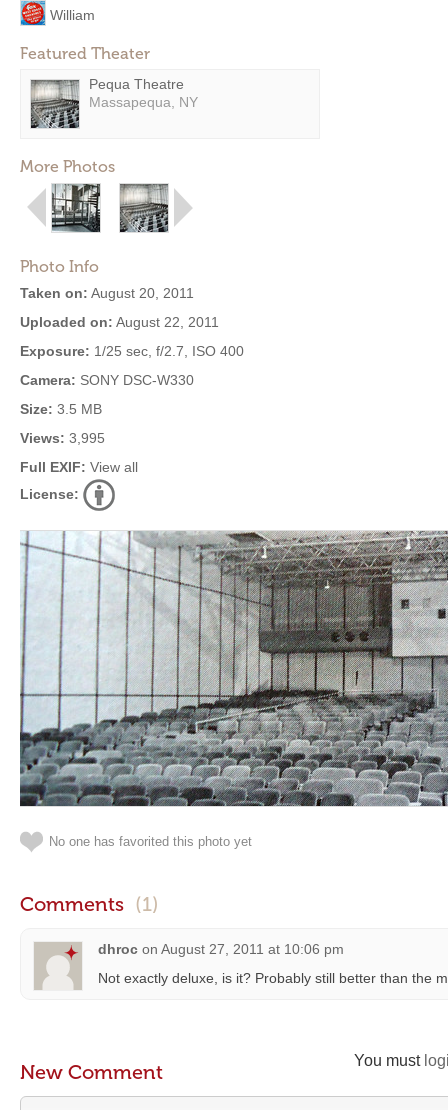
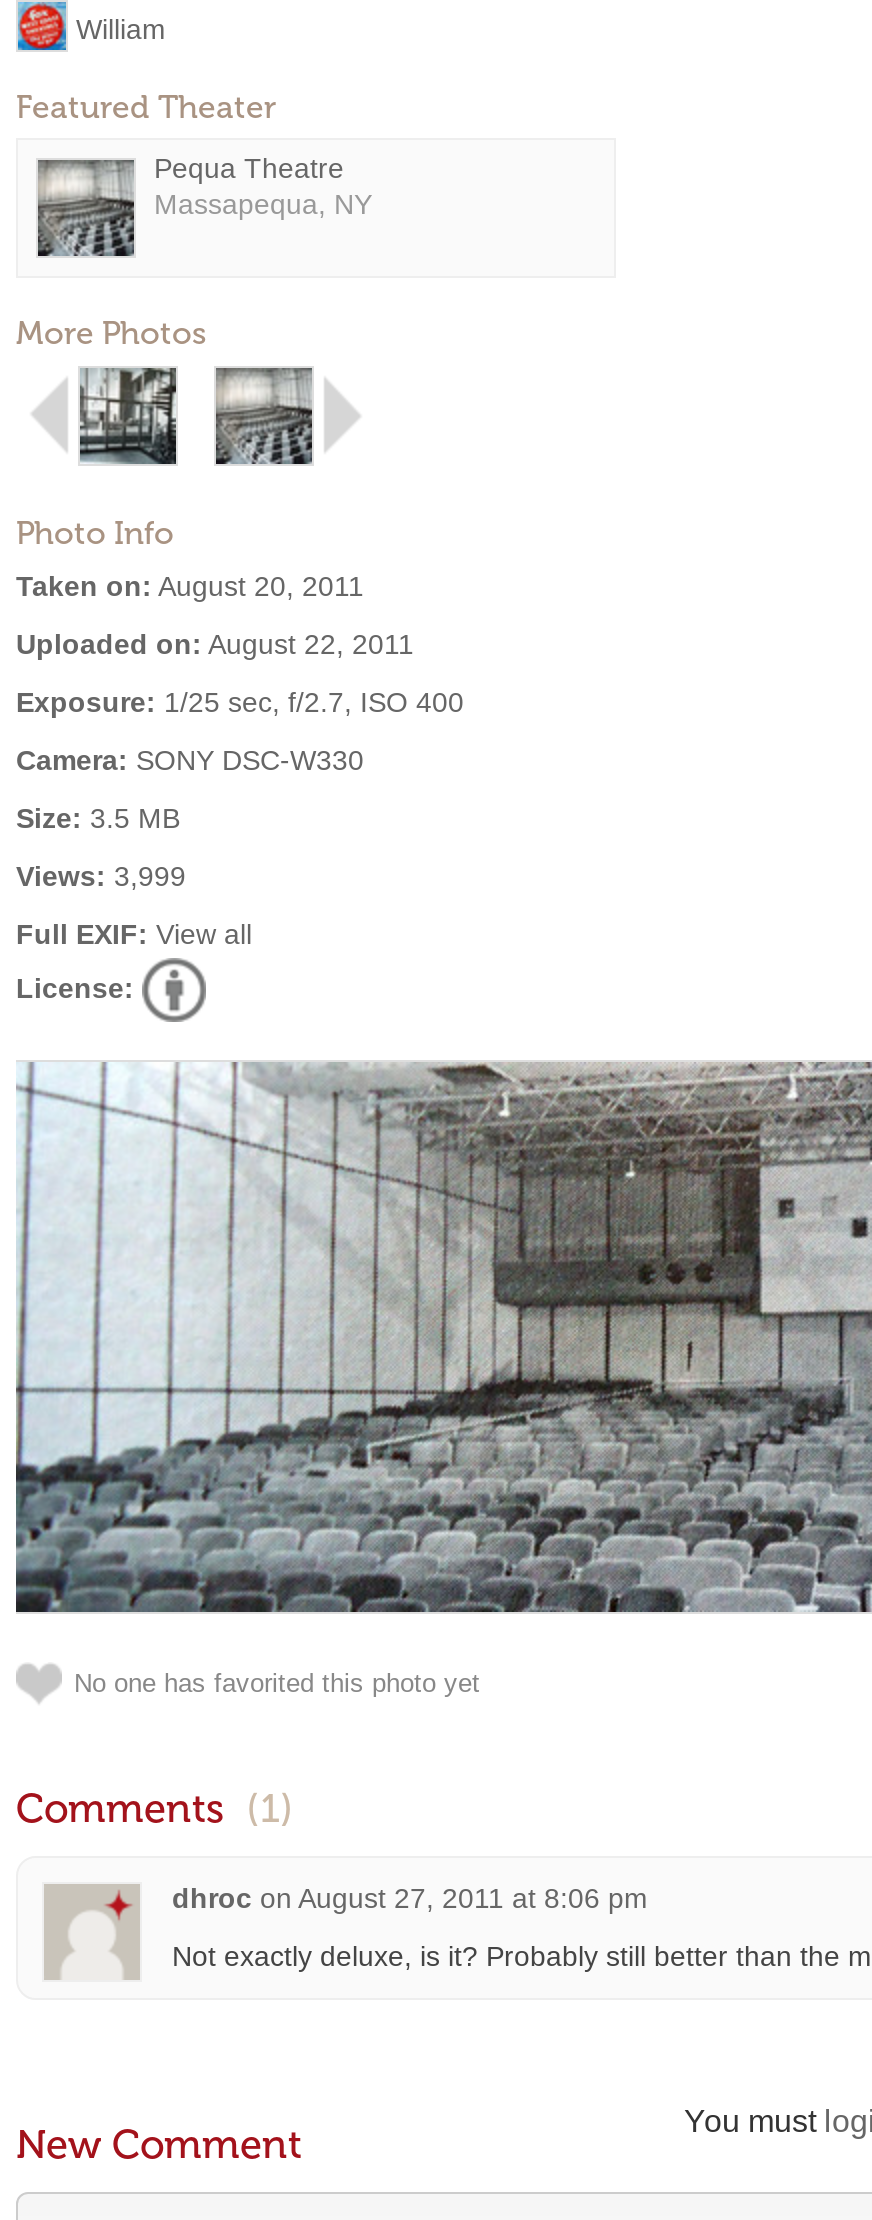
[20,430,105,446] Views: 3,995 -> [16,860,186,892] Views: 3,999
[98,941,344,957] dhroc on August 27, 2011 at 10:06 pm -> [172,1882,648,1914] dhroc on August 27, 2011 at 8:06 pm

